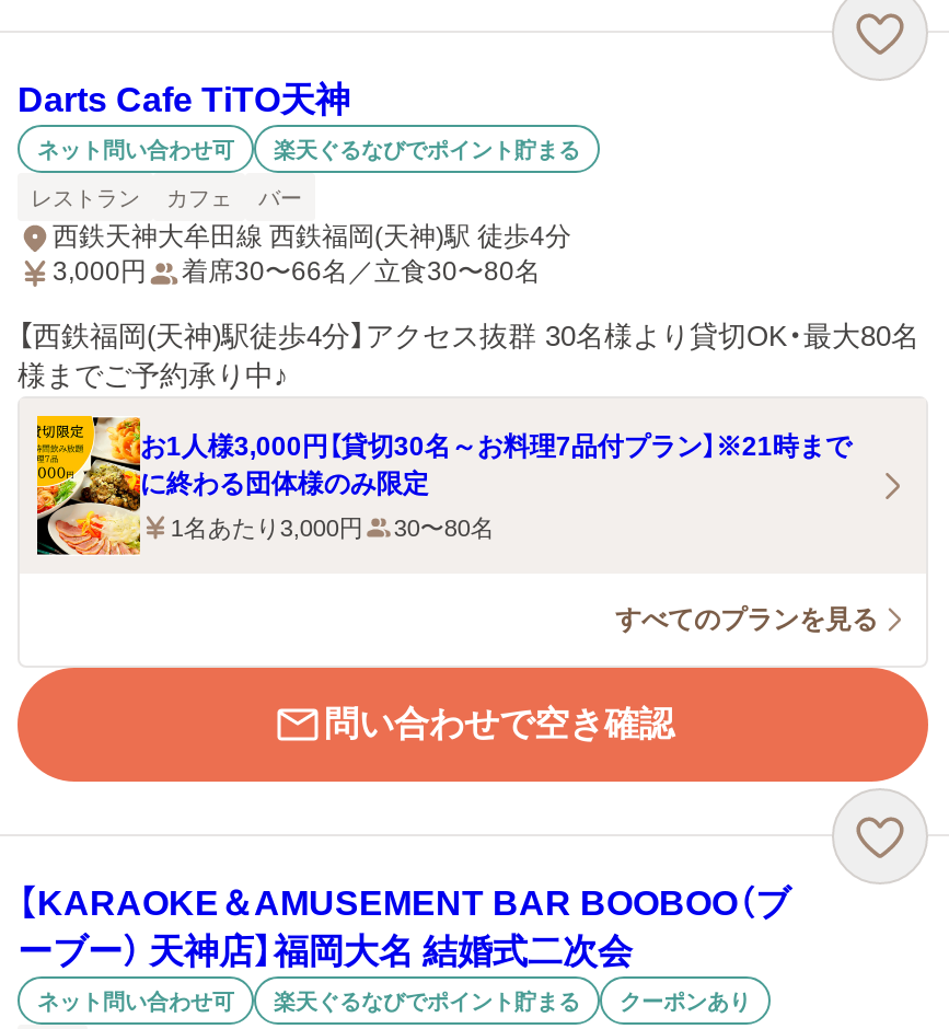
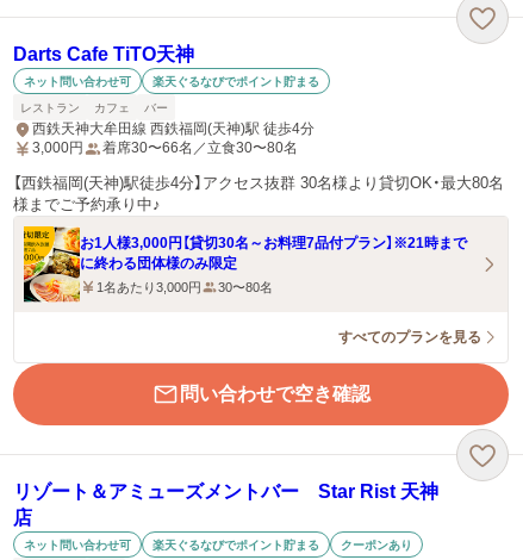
[18,885,790,970] 【KARAOKE＆AMUSEMENT BAR BOOBOO（ブ | ーブー） 天神店】福岡大名 結婚式二次会 -> [13,481,438,528] リゾート＆アミューズメントバー Star Rist 天神 | 店

